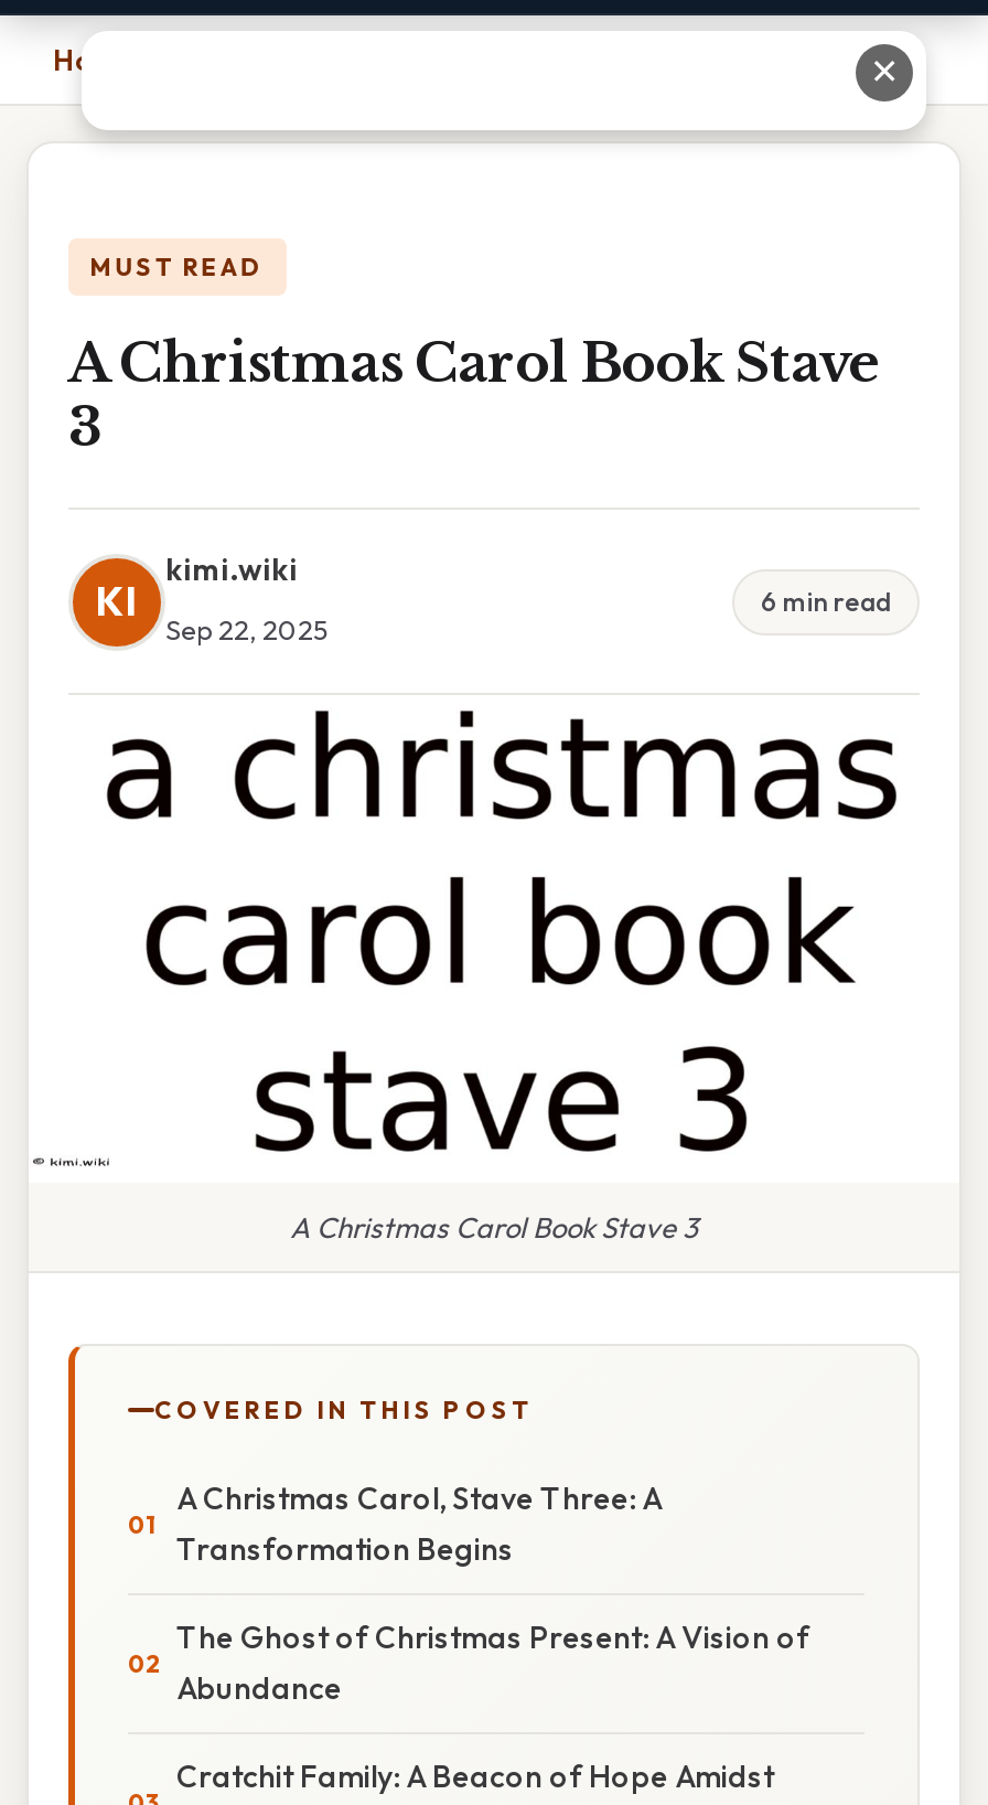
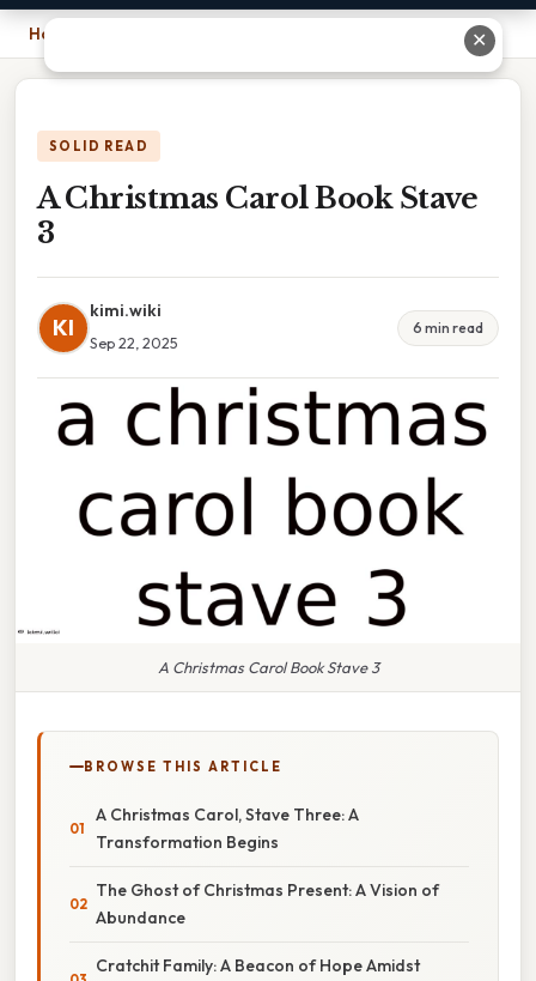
[90,252,264,282] MUST READ -> [49,138,148,155] SOLID READ
[154,1394,534,1425] COVERED IN THIS POST -> [84,758,282,775] BROWSE THIS ARTICLE

